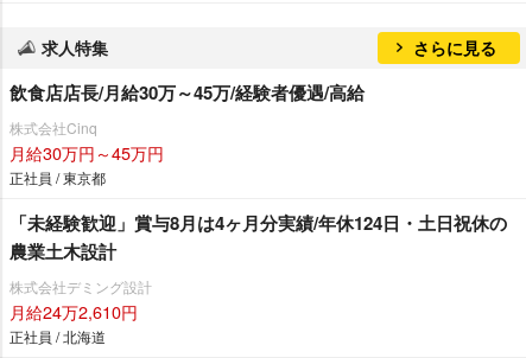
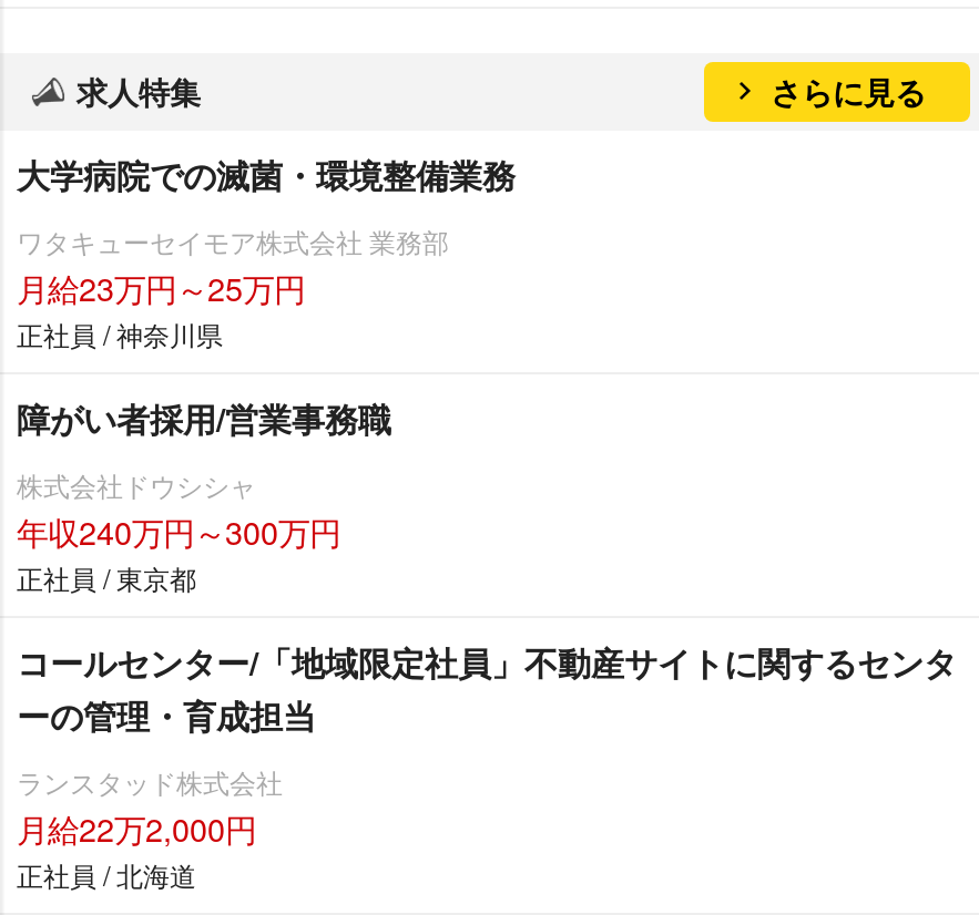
[9,79,365,165] 飲食店店長/月給30万～45万/経験者優遇/高給 | 株式会社Cinq | 月給30万円～45万円 -> [17,150,516,554] 大学病院での滅菌・環境整備業務 | ワタキューセイモア株式会社 業務部 | 月給23万円～25万円 | 正社員 / 神奈川県 | 障がい者採用/営業事務職 | 株式会社ドウシシャ | 年収240万円～300万円
[9,210,507,264] 「未経験歓迎」賞与8月は4ヶ月分実績/年休124日・土日祝休の | 農業土木設計 -> [17,638,957,740] コールセンター/「地域限定社員」不動産サイトに関するセンタ | ーの管理・育成担当
[9,276,152,324] 株式会社デミング設計 | 月給24万2,610円 -> [17,762,283,851] ランスタッド株式会社 | 月給22万2,000円

